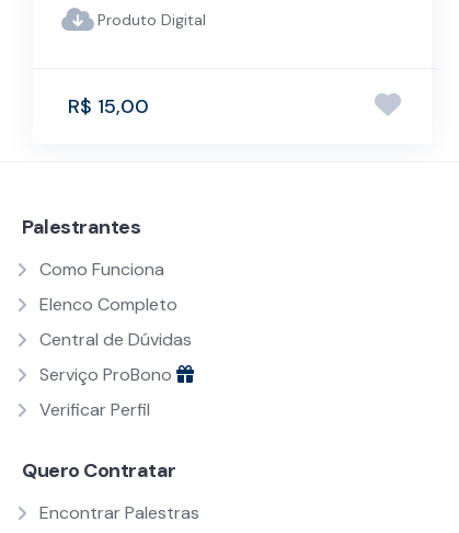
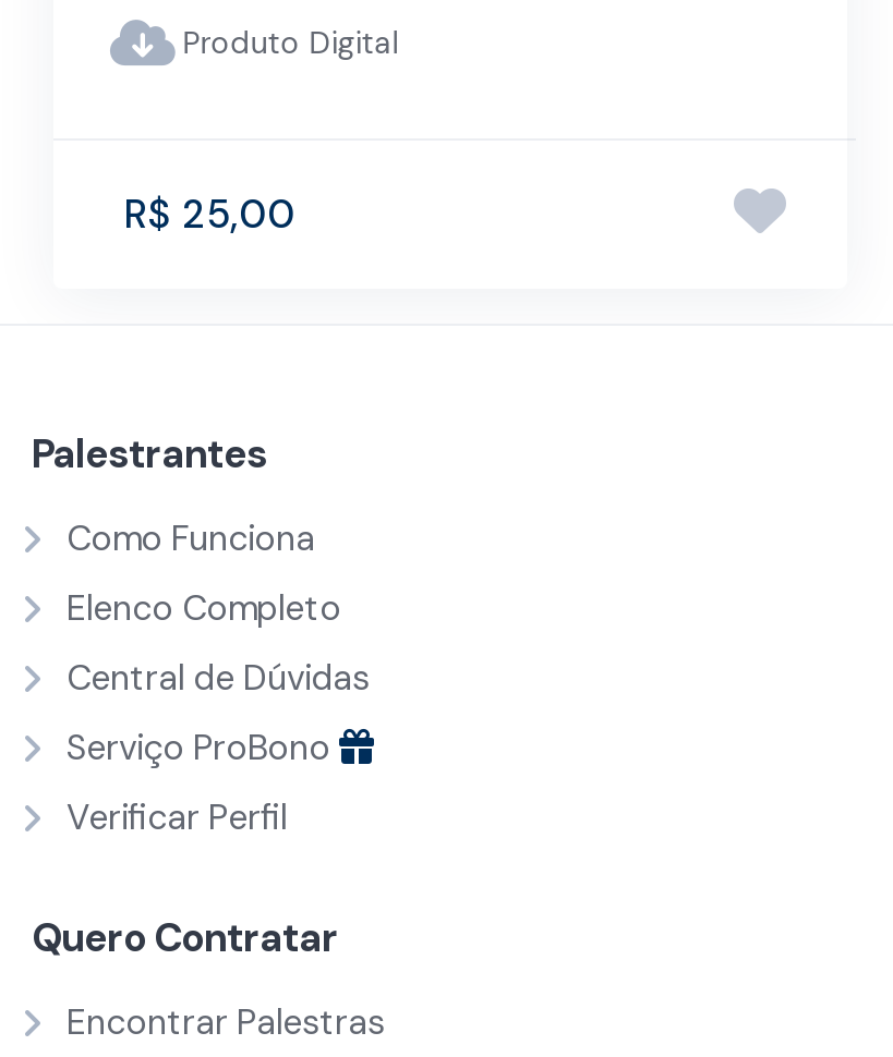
[68,93,149,119] R$ 15,00 -> [123,187,295,240] R$ 25,00

